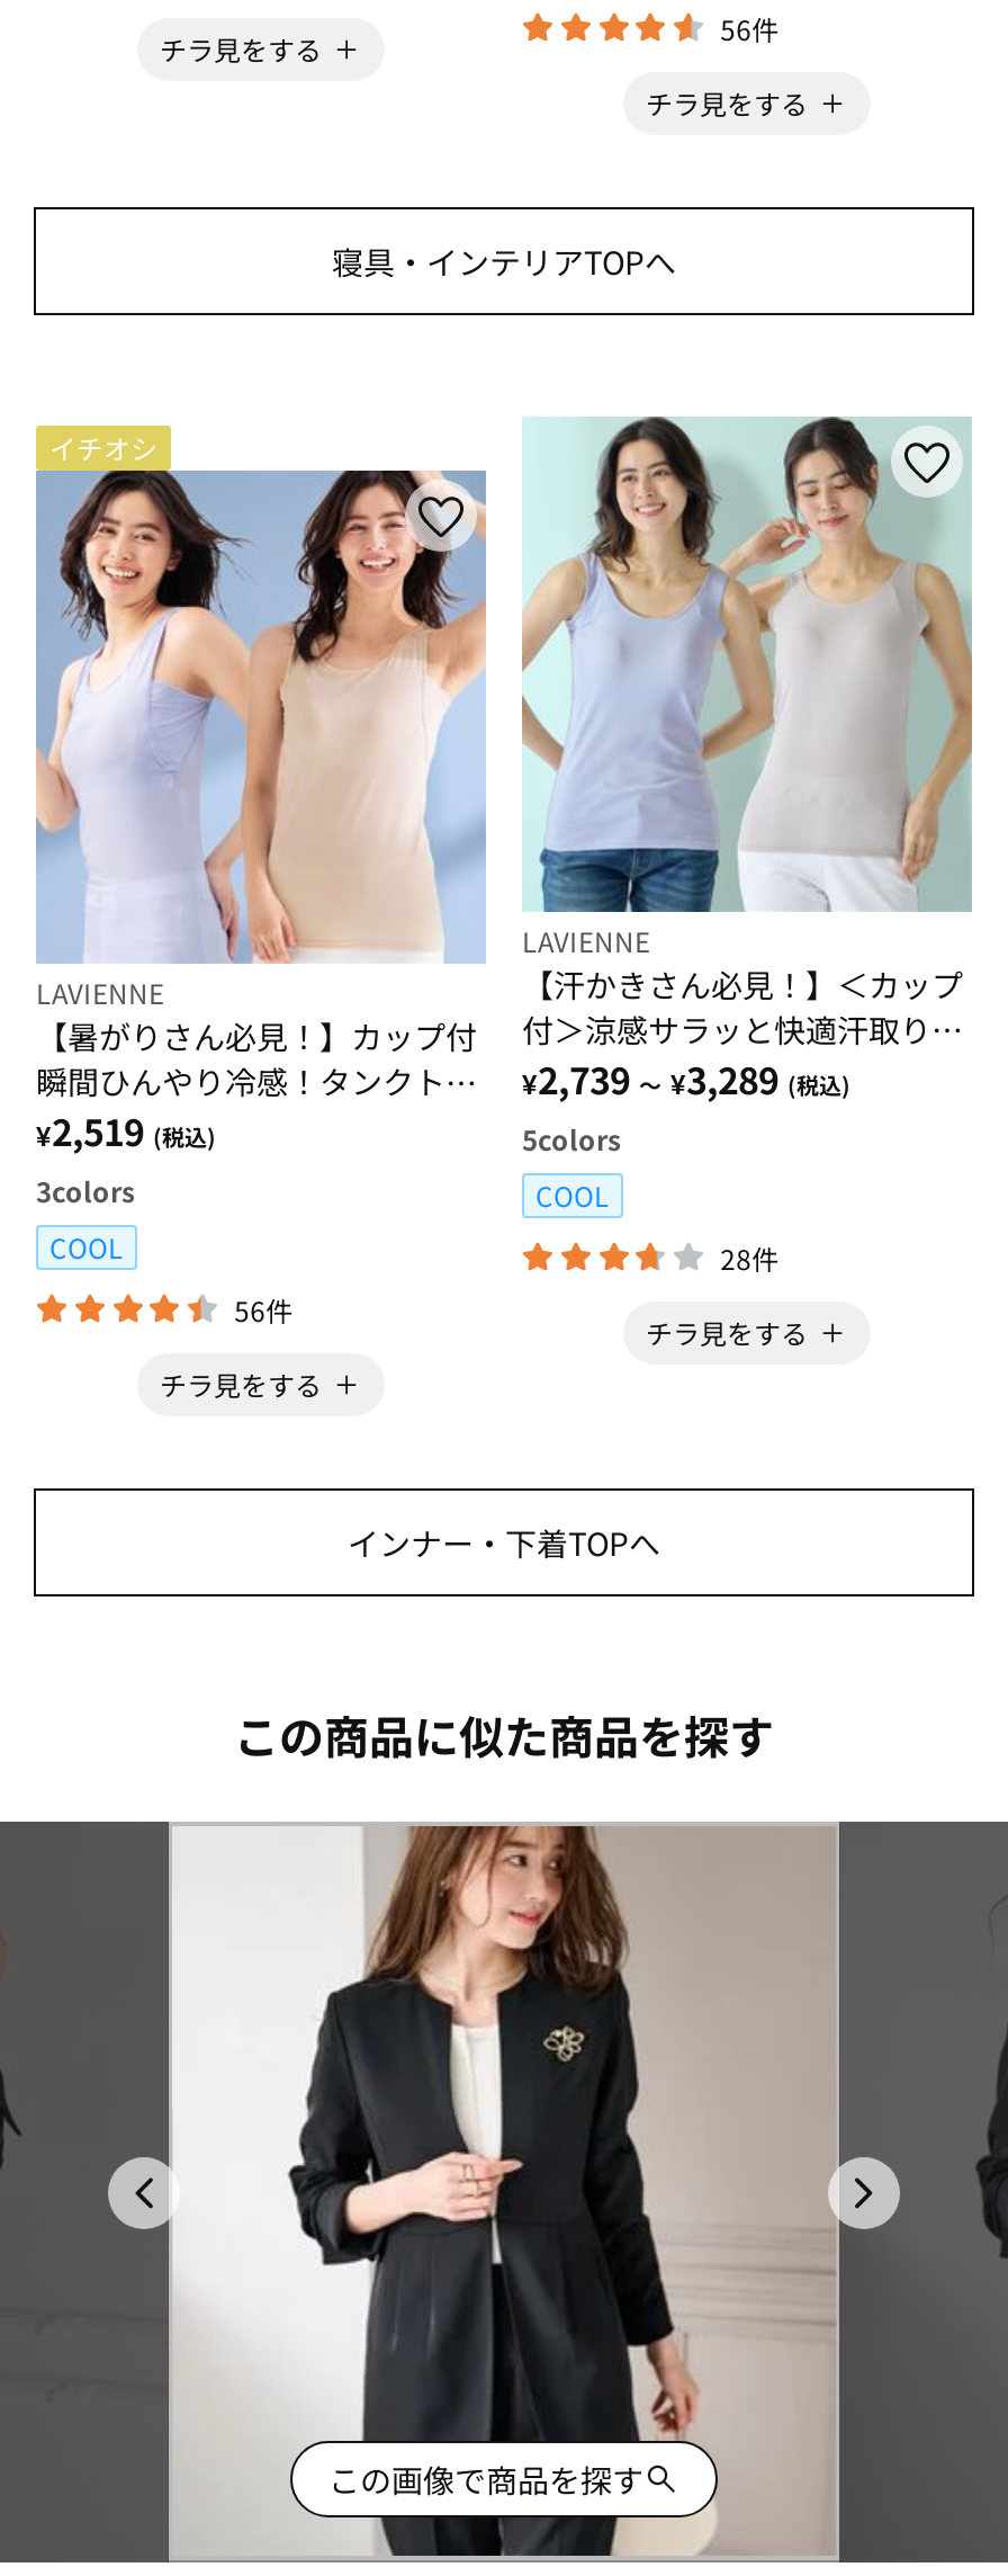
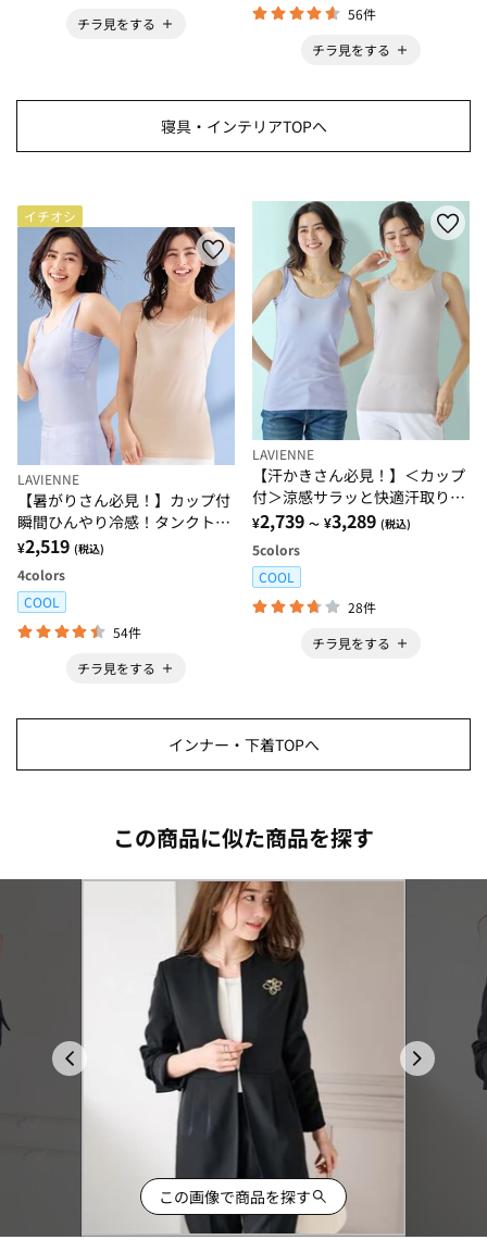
[36,1172,135,1210] 3colors -> [17,565,65,584] 4colors
[234,1290,293,1329] 56件 -> [113,623,141,641] 54件

